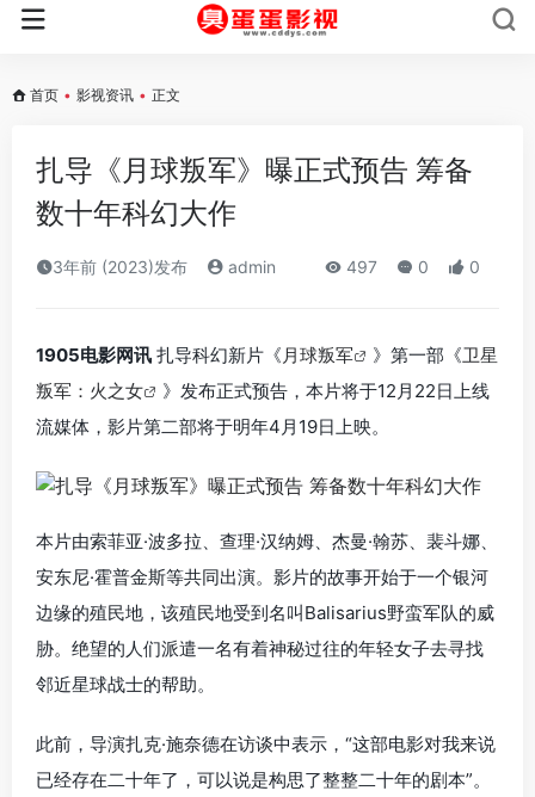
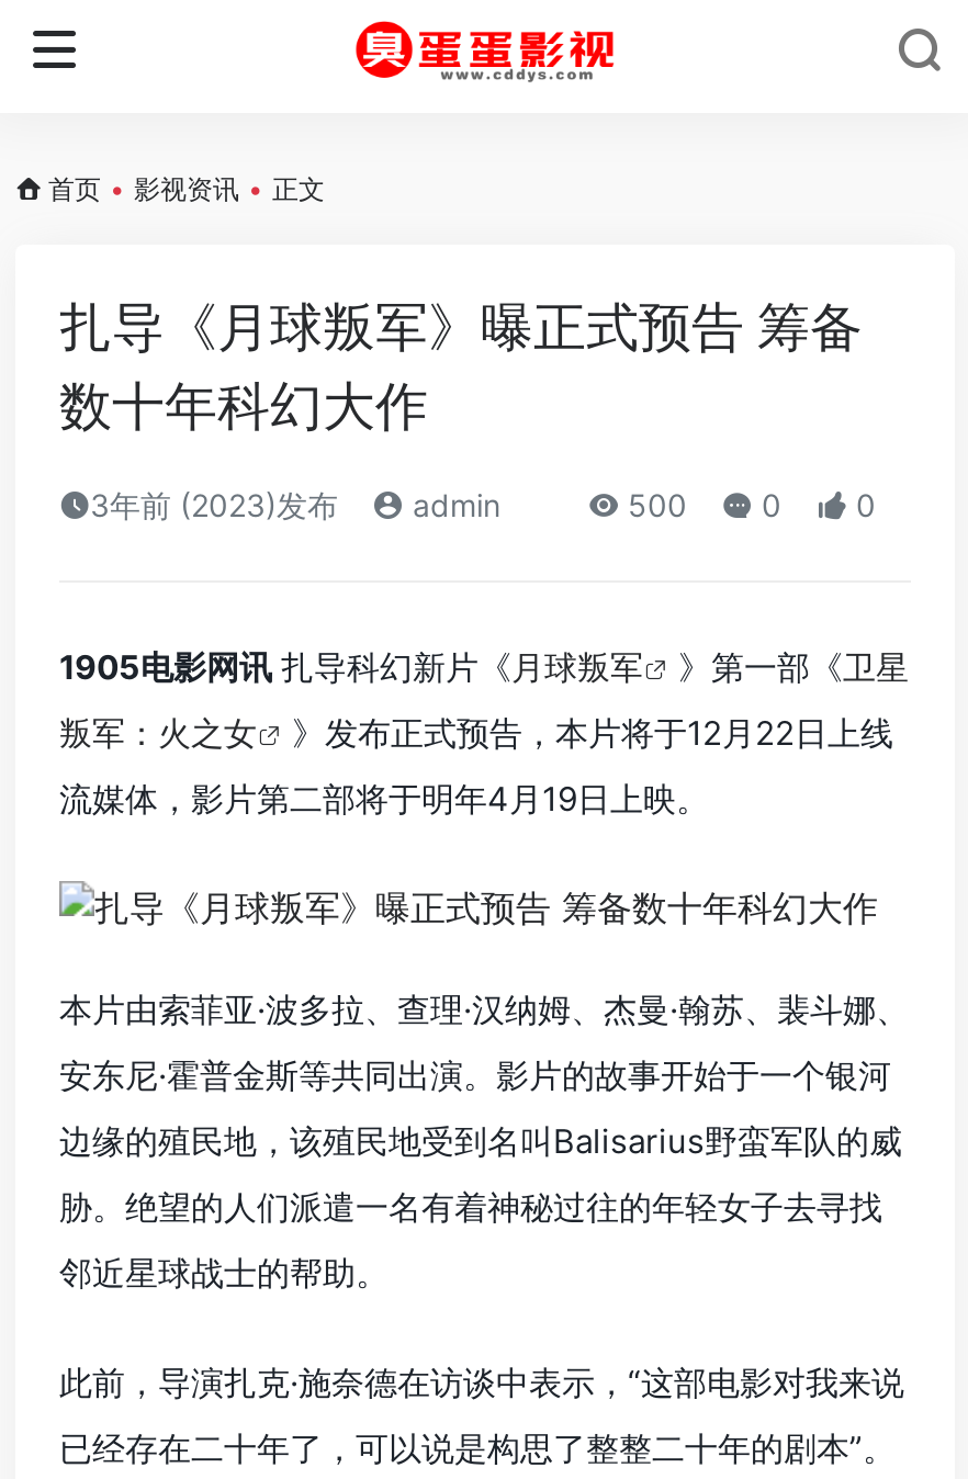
[342,257,480,277] 497 0 0 -> [619,486,876,523] 500 0 0

